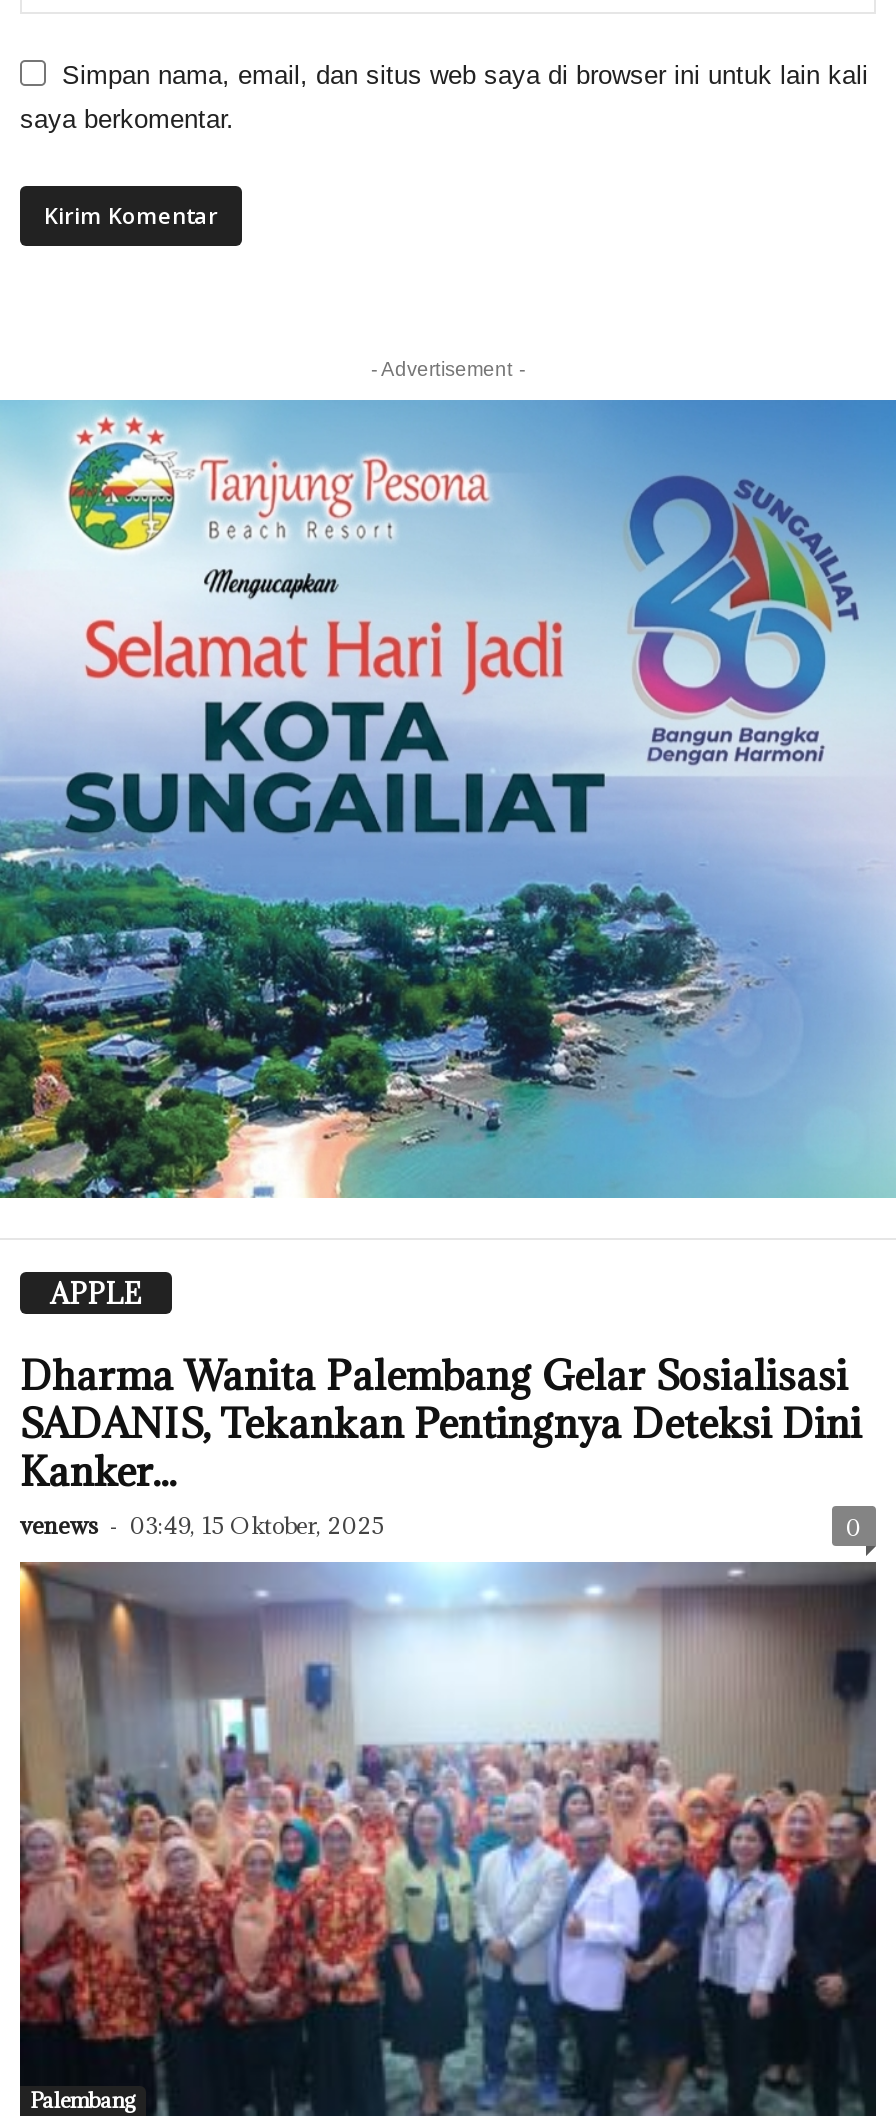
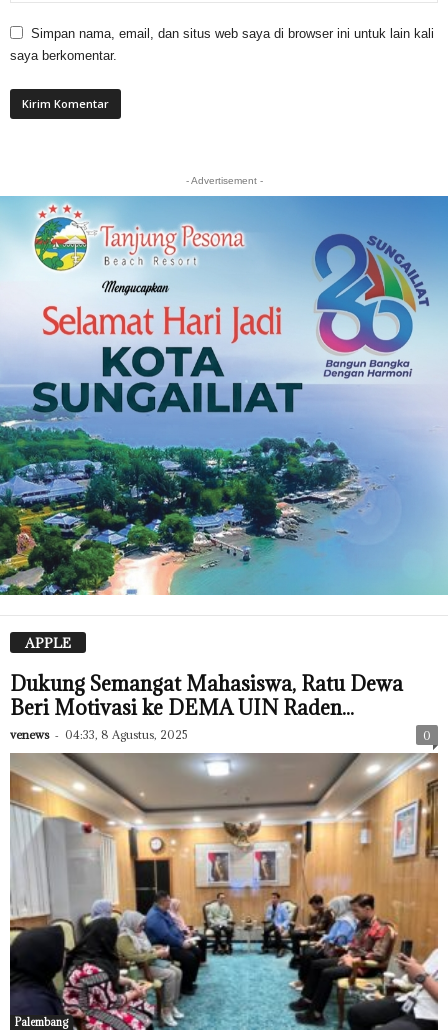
[20,1351,862,1541] Dharma Wanita Palembang Gelar Sosialisasi | SADANIS, Tekankan Pentingnya Deteksi Dini | Kanker... | venews - 03:49, 15 Oktober, 2025 -> [10,671,403,742] Dukung Semangat Mahasiswa, Ratu Dewa | Beri Motivasi ke DEMA UIN Raden... | venews - 04:33, 8 Agustus, 2025
[18,1562,878,2118] [image] -> [9,752,439,1031] [image]

